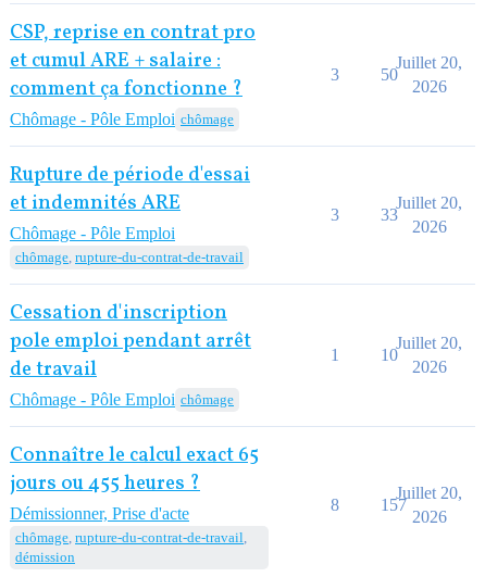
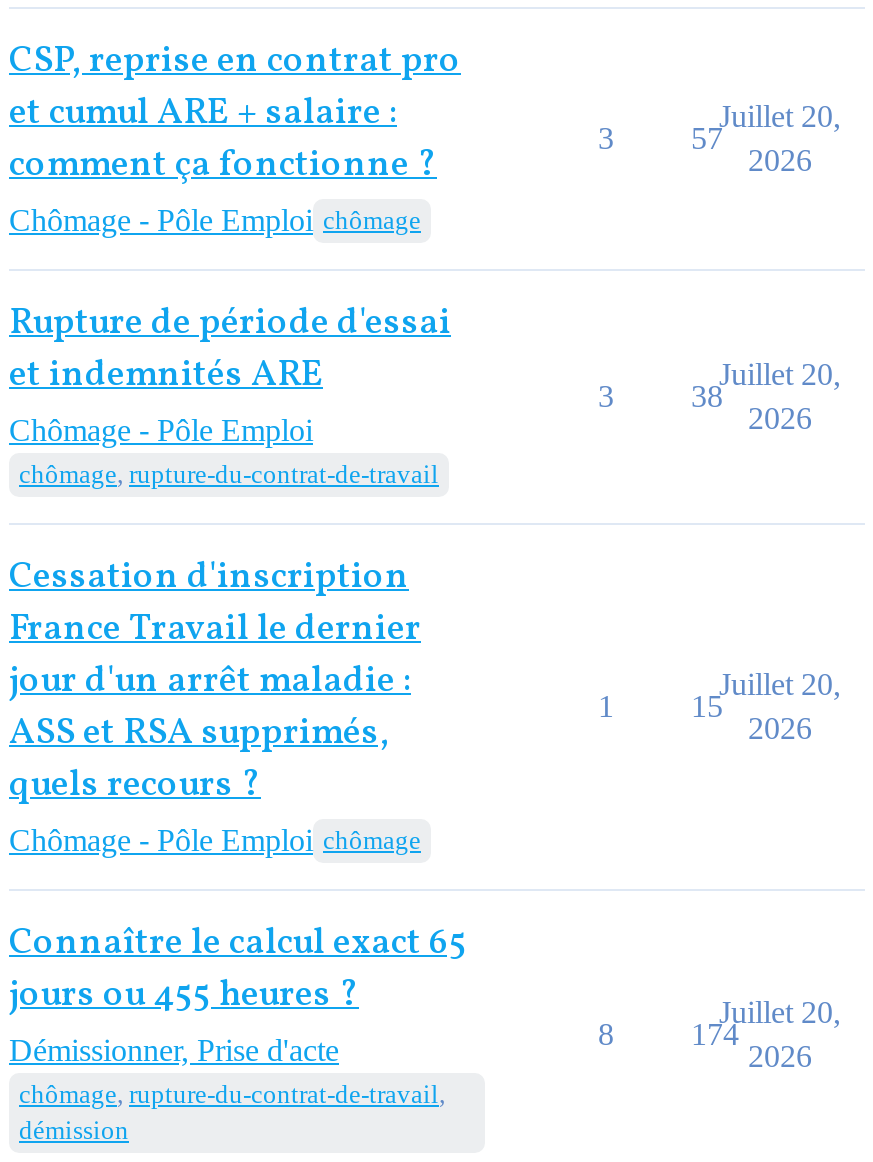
[381,65,398,84] 50 -> [691,121,723,155] 57
[381,205,398,224] 33 -> [691,379,723,413] 38
[10,328,251,384] pole emploi pendant arrêt | de travail -> [9,605,421,811] France Travail le dernier | jour d'un arrêt maladie : | ASS et RSA supprimés, | quels recours ?
[381,346,398,364] 10 -> [691,689,723,723] 15
[381,496,407,514] 157 -> [691,1017,739,1051] 174

